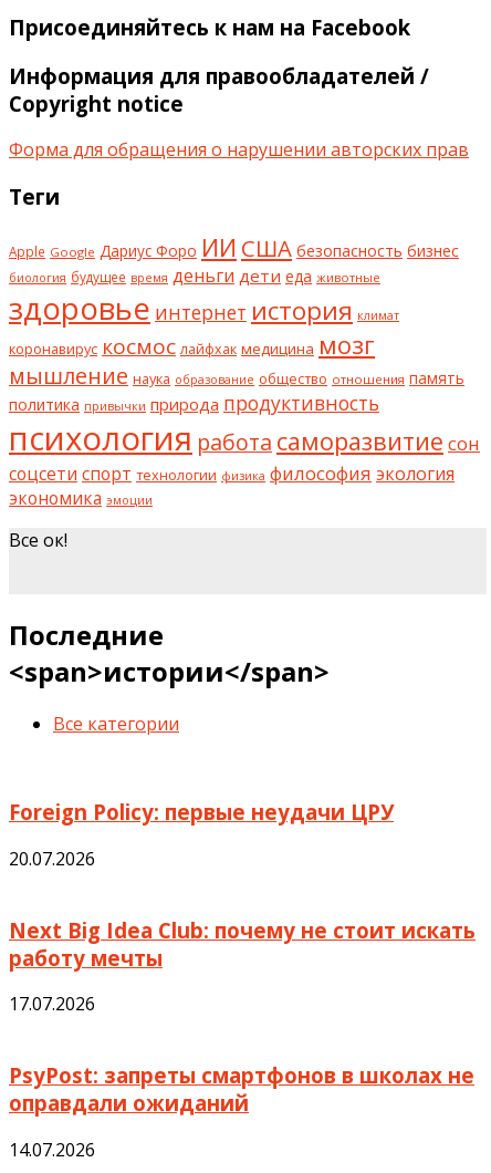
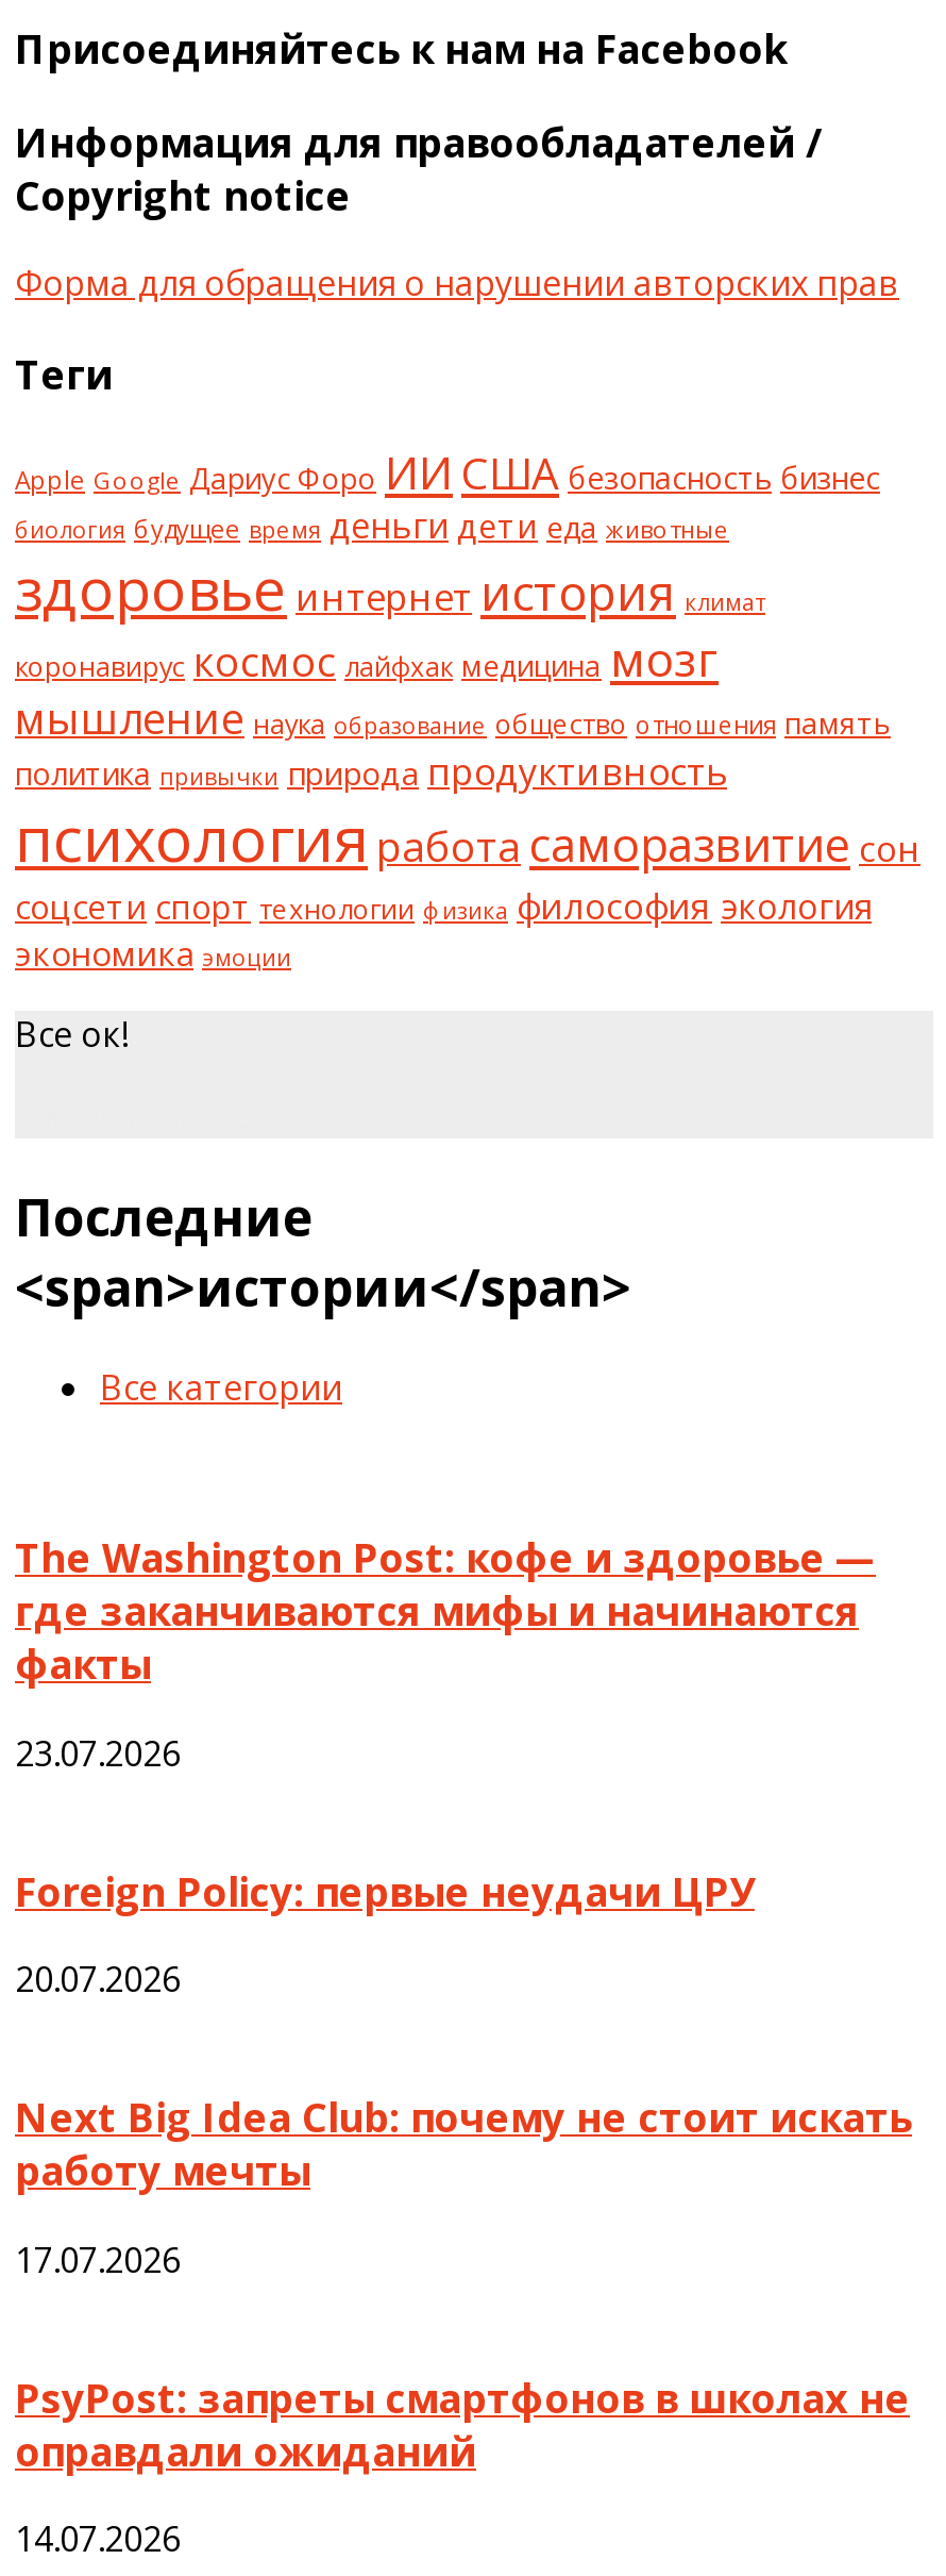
none -> [15,1531,876,1777] The Washington Post: кофе и здоровье — | где заканчиваются мифы и начинаются | факты | 23.07.2026

